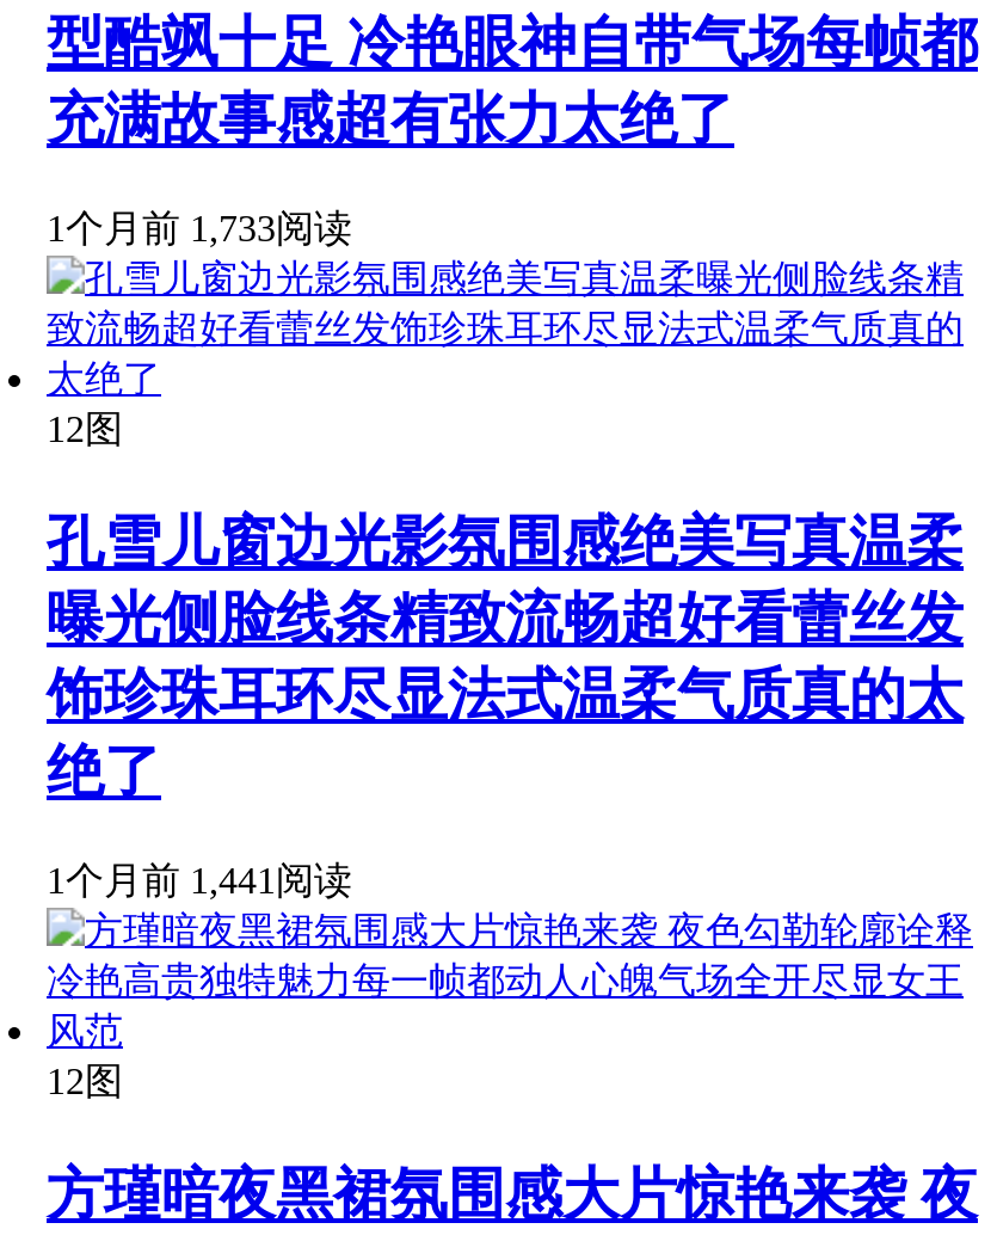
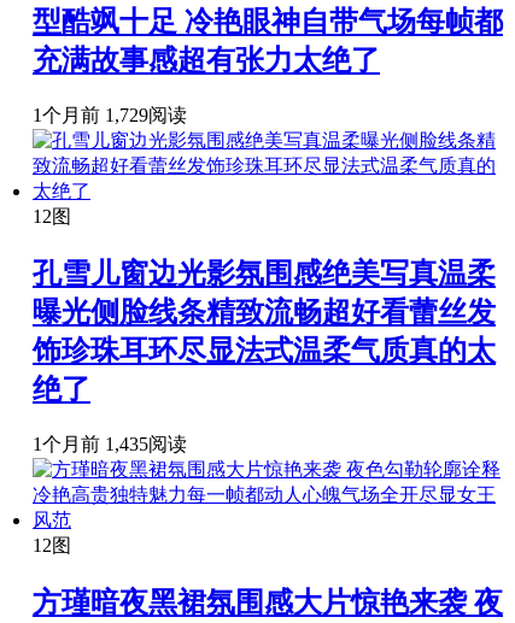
[47,207,352,248] 1个月前1,733阅读 -> [33,105,187,125] 1个月前1,729阅读
[47,859,352,900] 1个月前1,441阅读 -> [33,433,187,454] 1个月前1,435阅读

